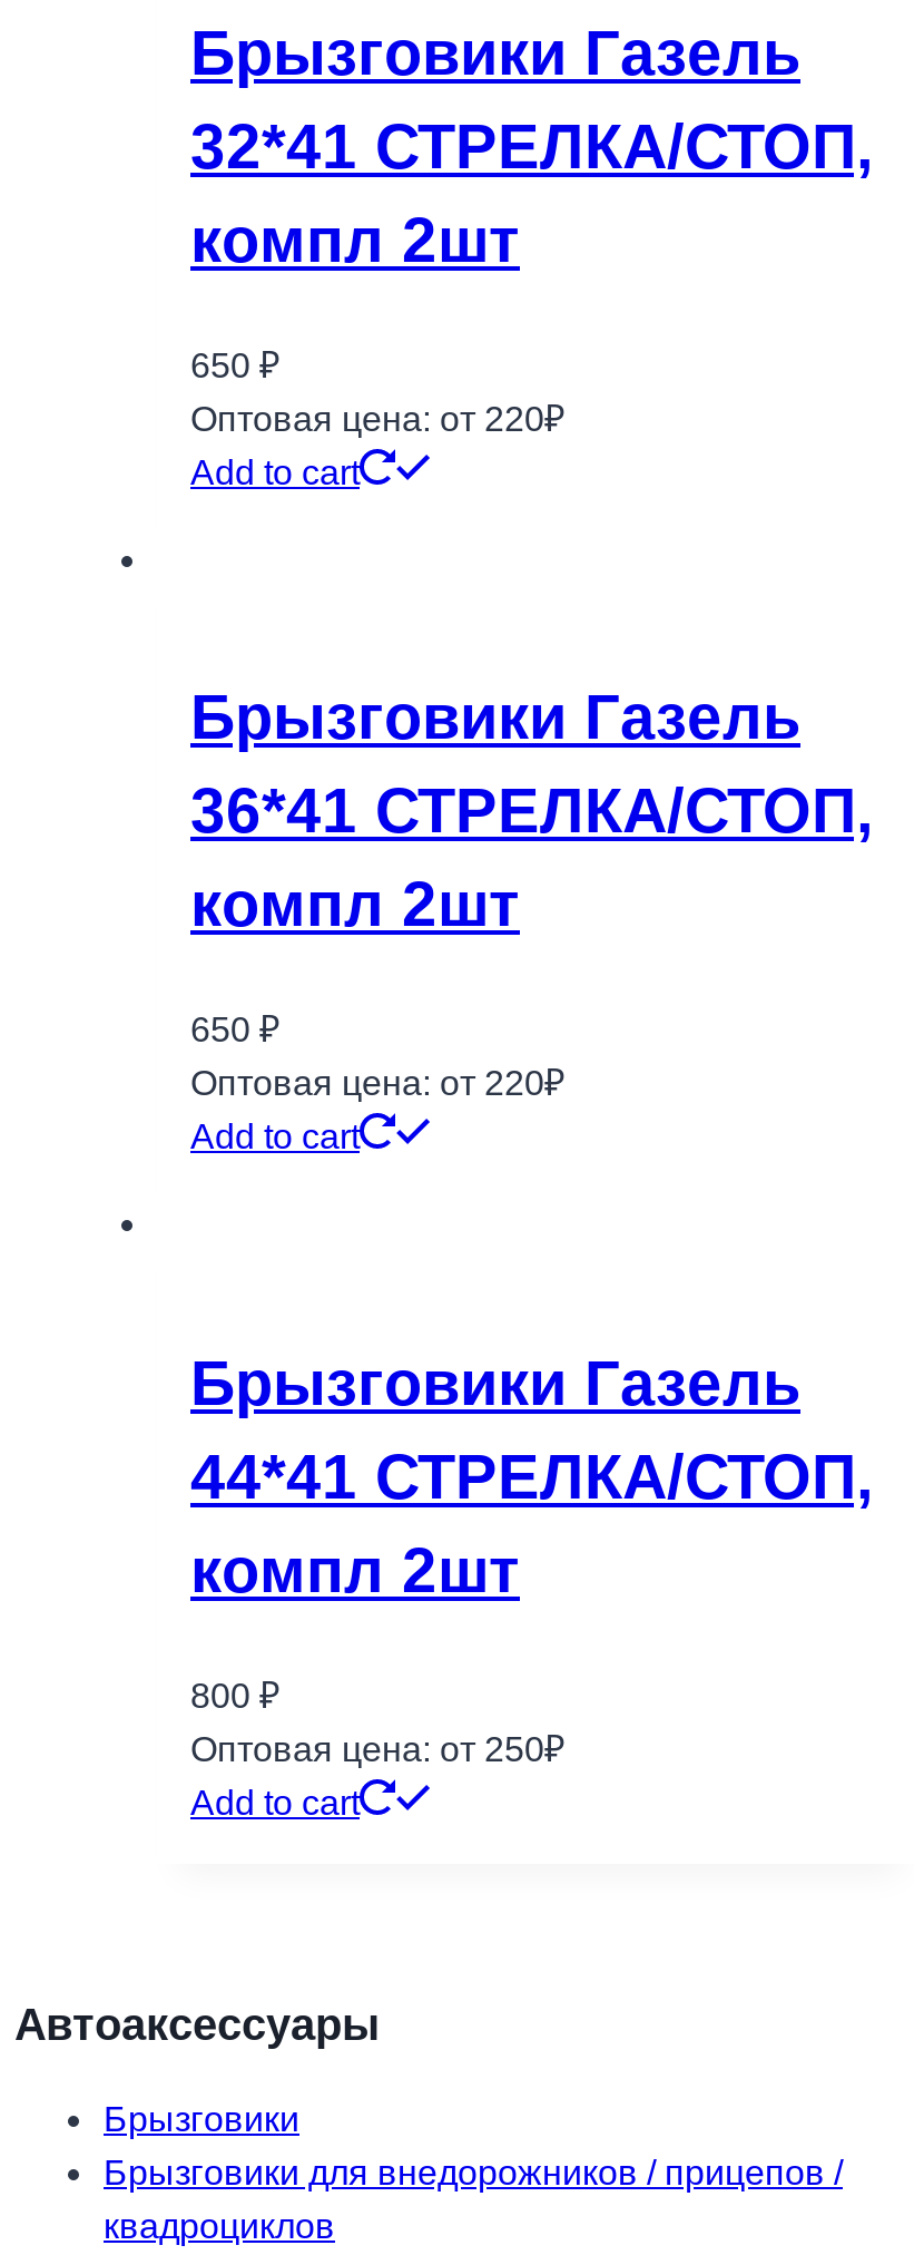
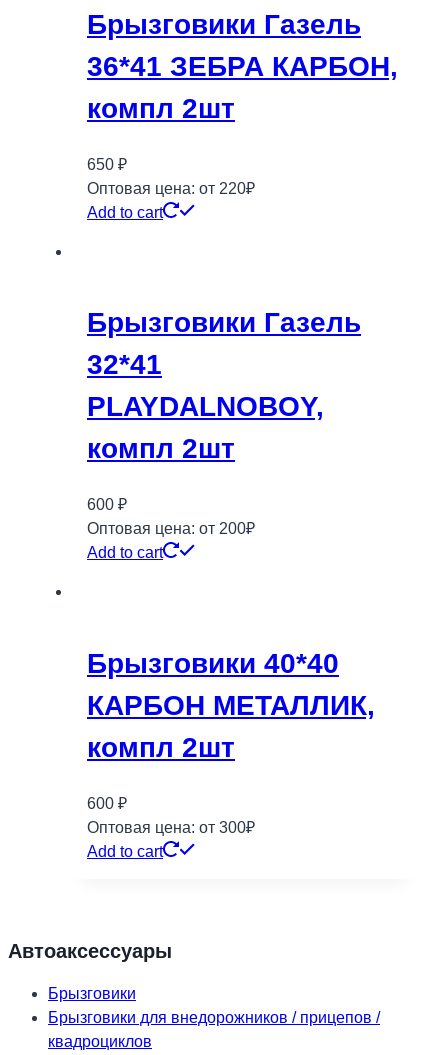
[190,112,874,181] 32*41 СТРЕЛКА/СТОП, -> [87,51,398,82] 36*41 ЗЕБРА КАРБОН,
[190,777,874,846] 36*41 СТРЕЛКА/СТОП, -> [87,349,324,422] 32*41 | PLAYDALNOBOY,
[190,1012,279,1050] 650 ₽ -> [87,496,127,513] 600 ₽
[190,1065,564,1103] Оптовая цена: от 220₽ -> [87,520,255,537] Оптовая цена: от 200₽
[190,1349,874,1511] Брызговики Газель | 44*41 СТРЕЛКА/СТОП, -> [87,648,375,721] Брызговики 40*40 | КАРБОН МЕТАЛЛИК,
[190,1677,279,1714] 800 ₽ -> [87,795,127,812] 600 ₽
[190,1730,564,1768] Оптовая цена: от 250₽ -> [87,819,255,836] Оптовая цена: от 300₽

